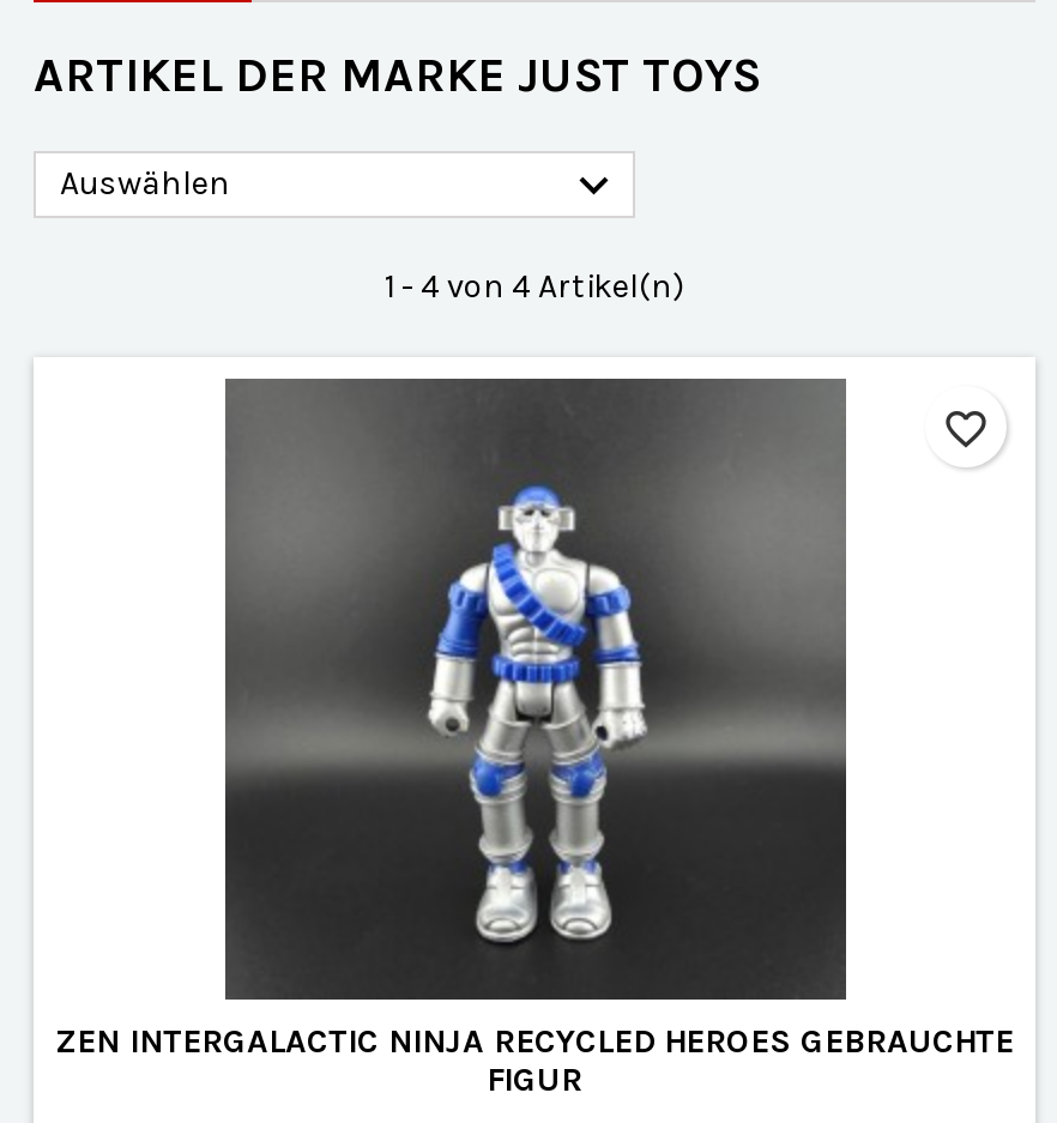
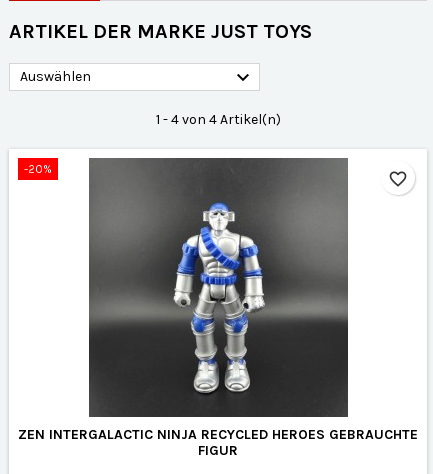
none -> [24,162,52,176] -20%

